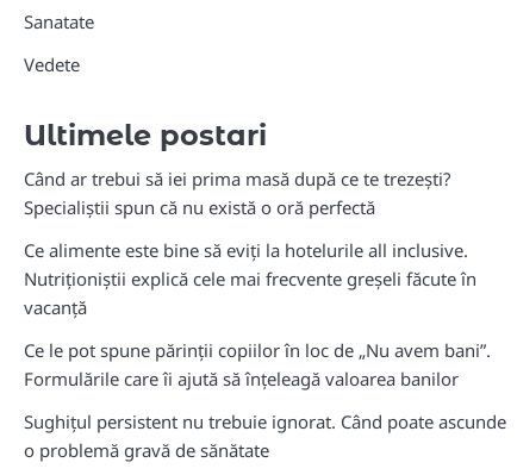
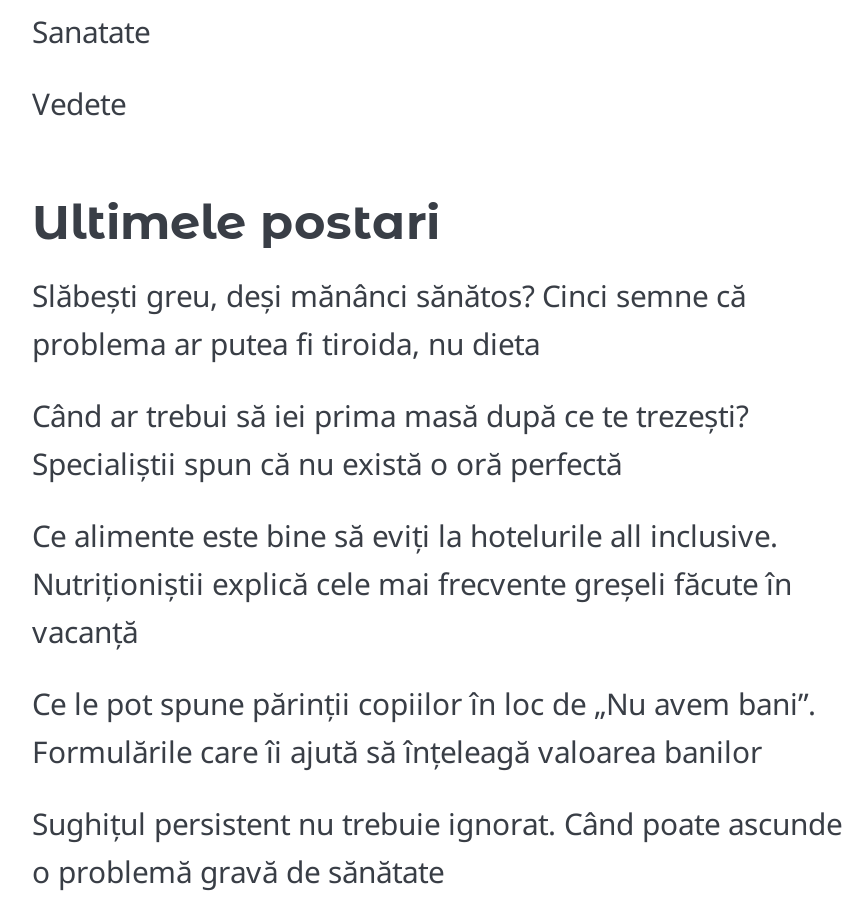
none -> [32,274,746,362] Slăbești greu, deși mănânci sănătos? Cinci semne că | problema ar putea fi tiroida, nu dieta

